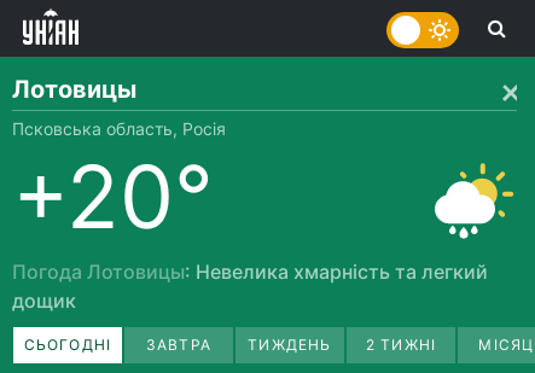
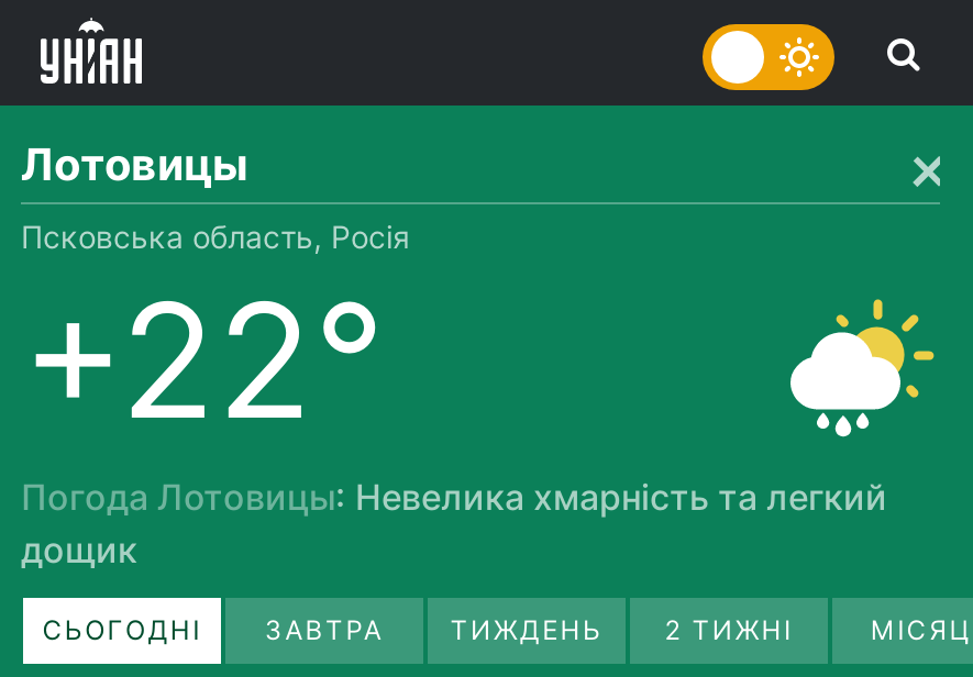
[12,144,214,249] +20° -> [21,264,386,455] +22°

